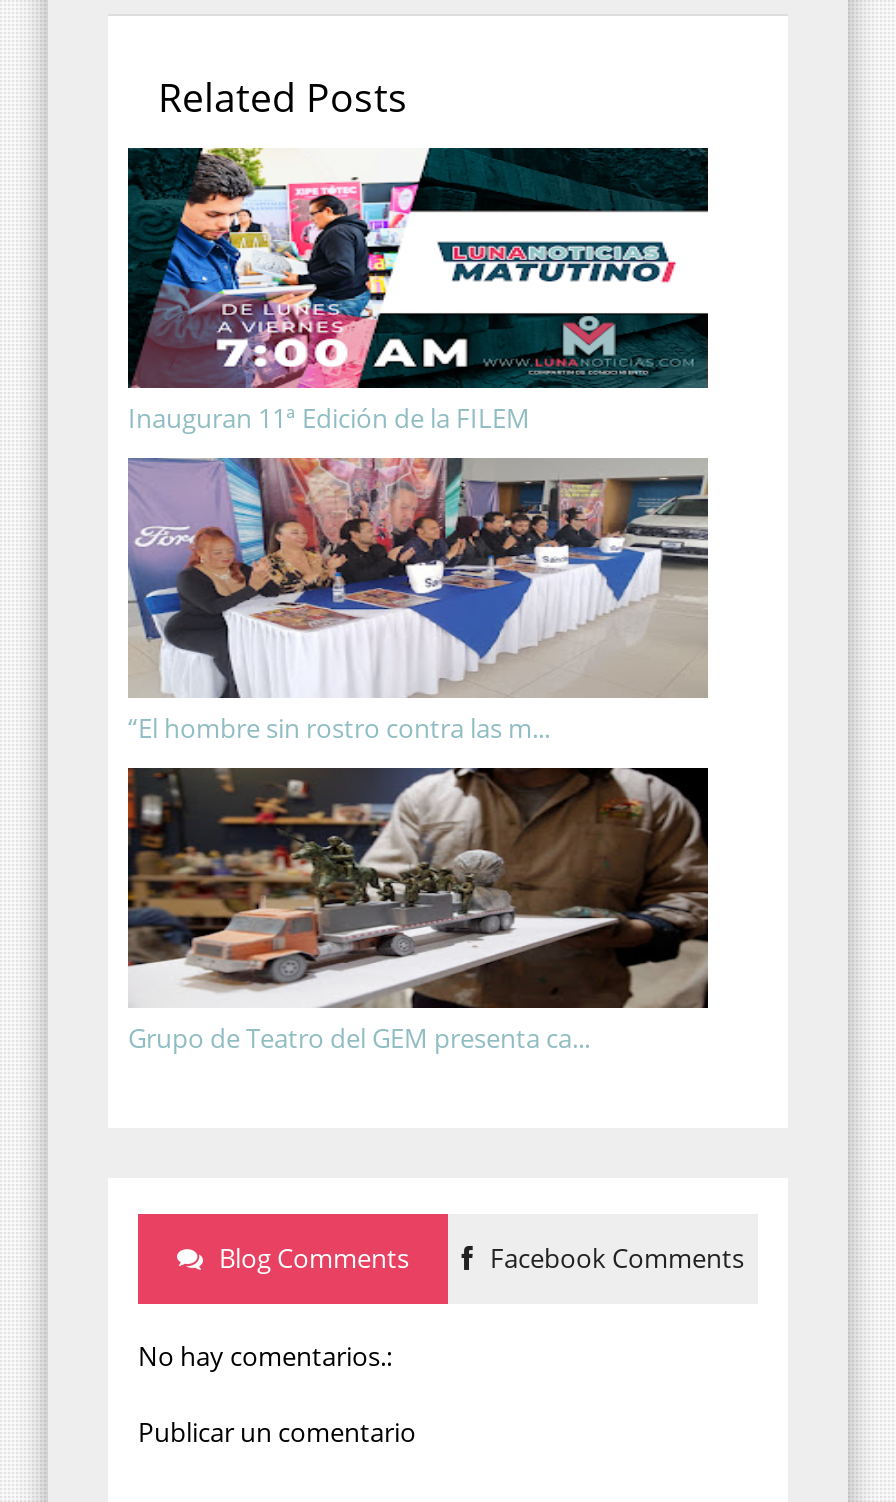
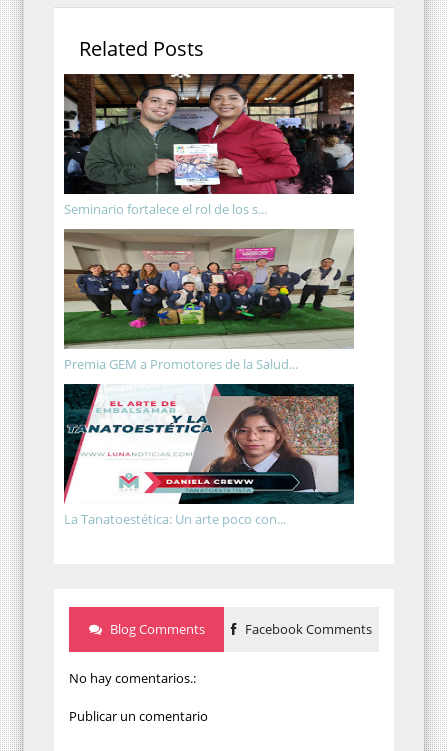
[128,146,708,435] [image] | Inauguran 11ª Edición de la FILEM -> [63,73,355,217] [image] | Seminario fortalece el rol de los s...
[128,458,708,745] [image] | “El hombre sin rostro contra las m... -> [63,229,354,372] [image] | Premia GEM a Promotores de la Salud...
[126,766,710,1055] [image] | Grupo de Teatro del GEM presenta ca... -> [63,383,355,527] [image] | La Tanatoestética: Un arte poco con...

